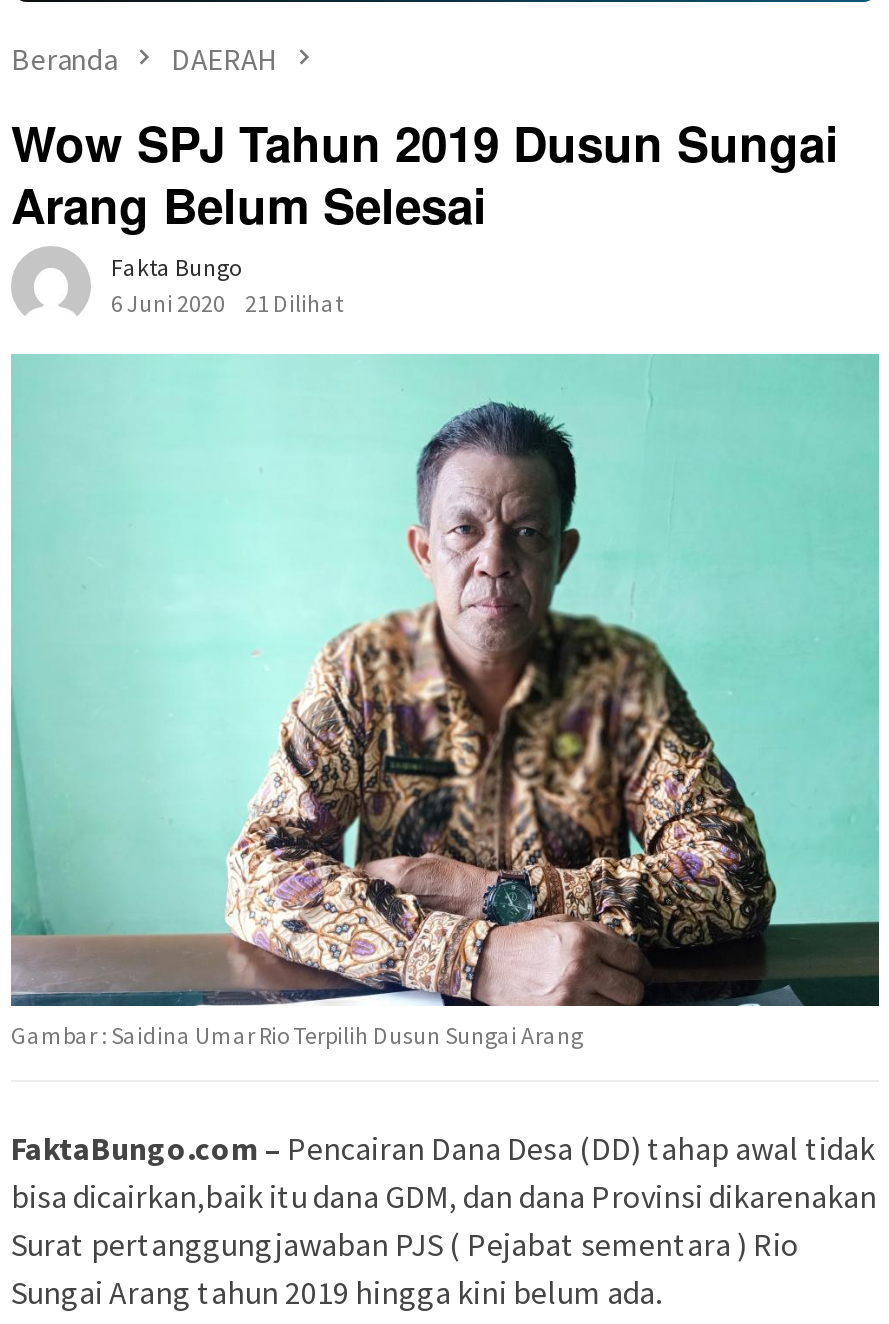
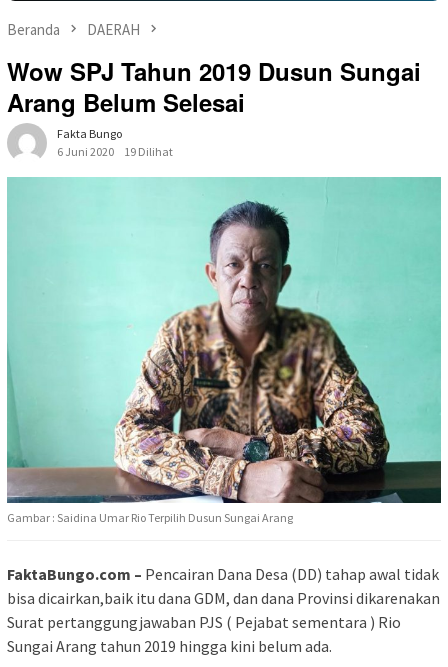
[111,289,343,319] 6 Juni 2020 21 Dilihat -> [57,144,173,159] 6 Juni 2020 19 Dilihat

